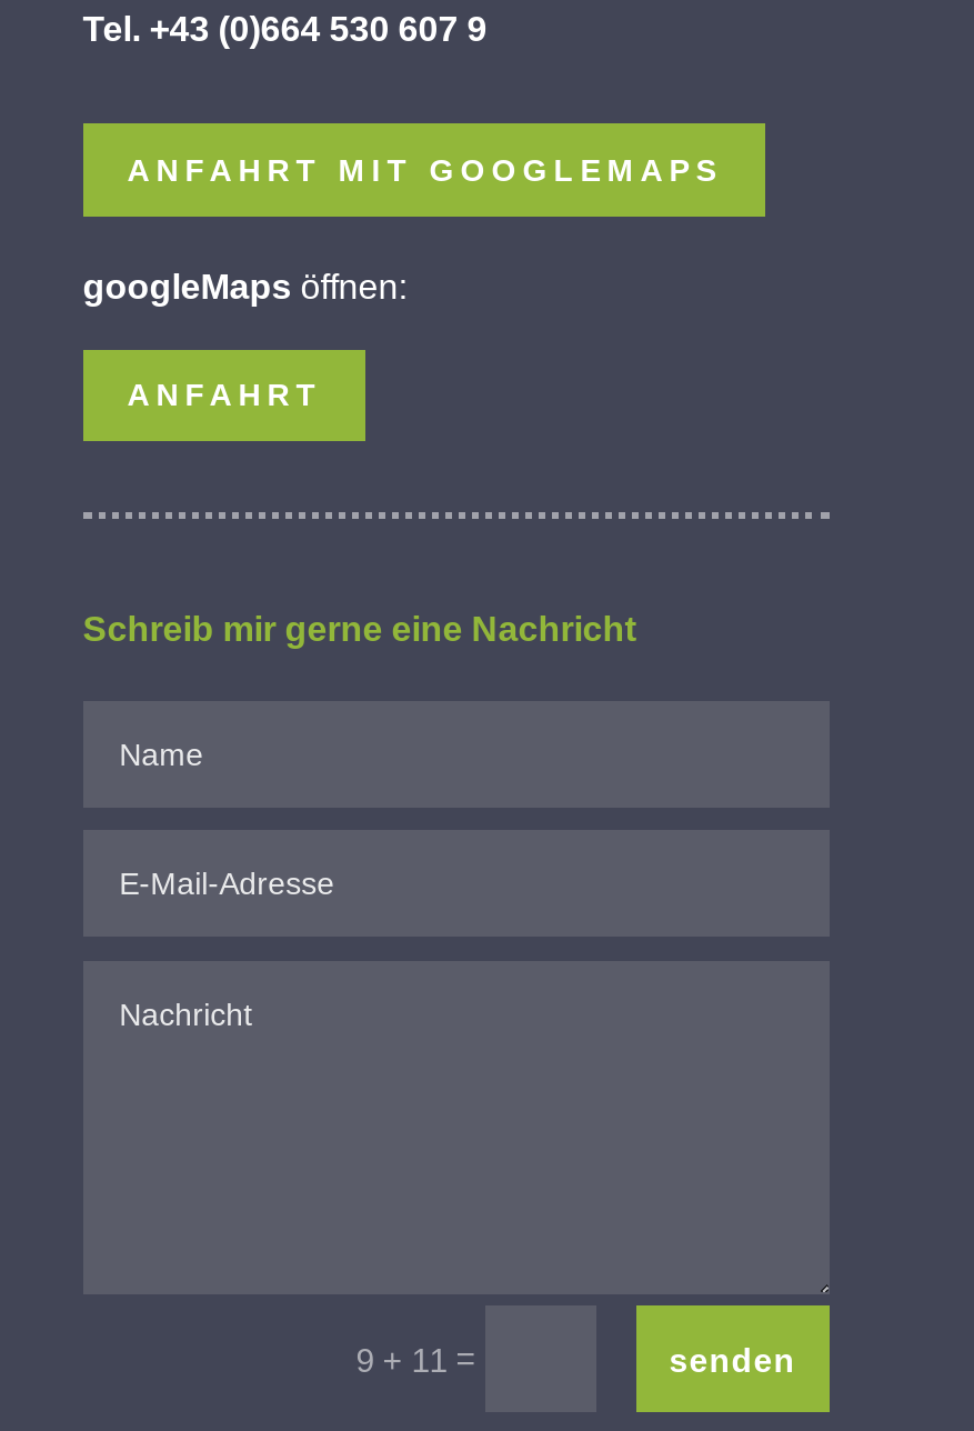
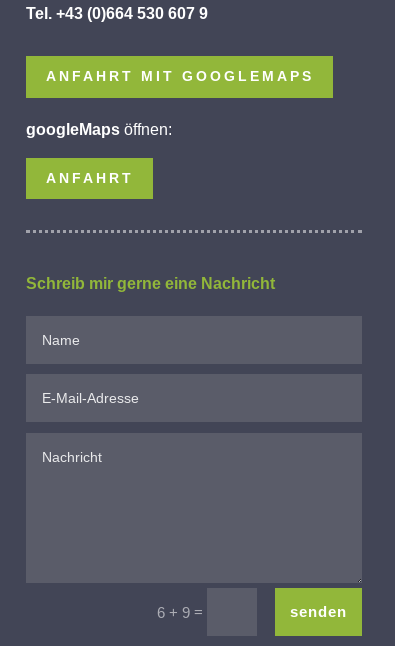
[356,1338,485,1378] 9 + 11 = -> [157,603,207,621] 6 + 9 =

